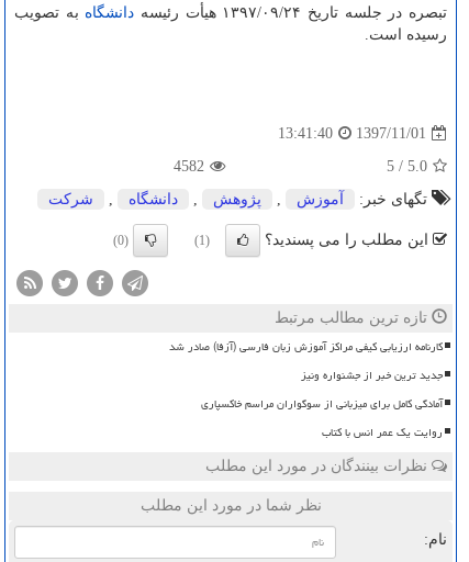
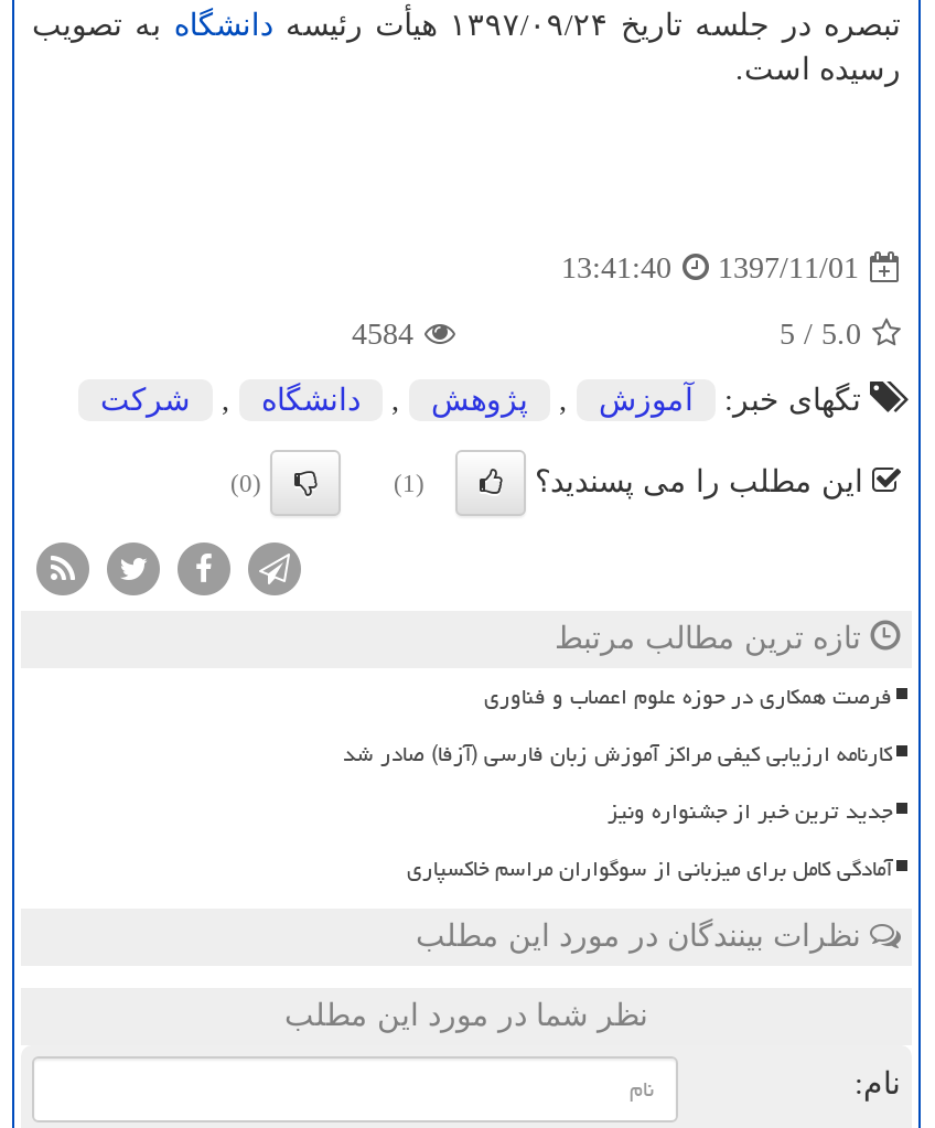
[174,158,204,175] 4582 -> [352,318,413,351] 4584
none -> [484,675,892,720] فرصت همکاری در حوزه علوم اعصاب و فناوری
moved [169,336,443,387] -> [343,733,892,834]: کارنامه ارزیابی کیفی مراکز آموزش زبان فارسی (آزفا) صادر شد | جدید ترین خبر از جشنواره ونیز
[322,422,443,444] روایت یک عمر انس با کتاب -> none

